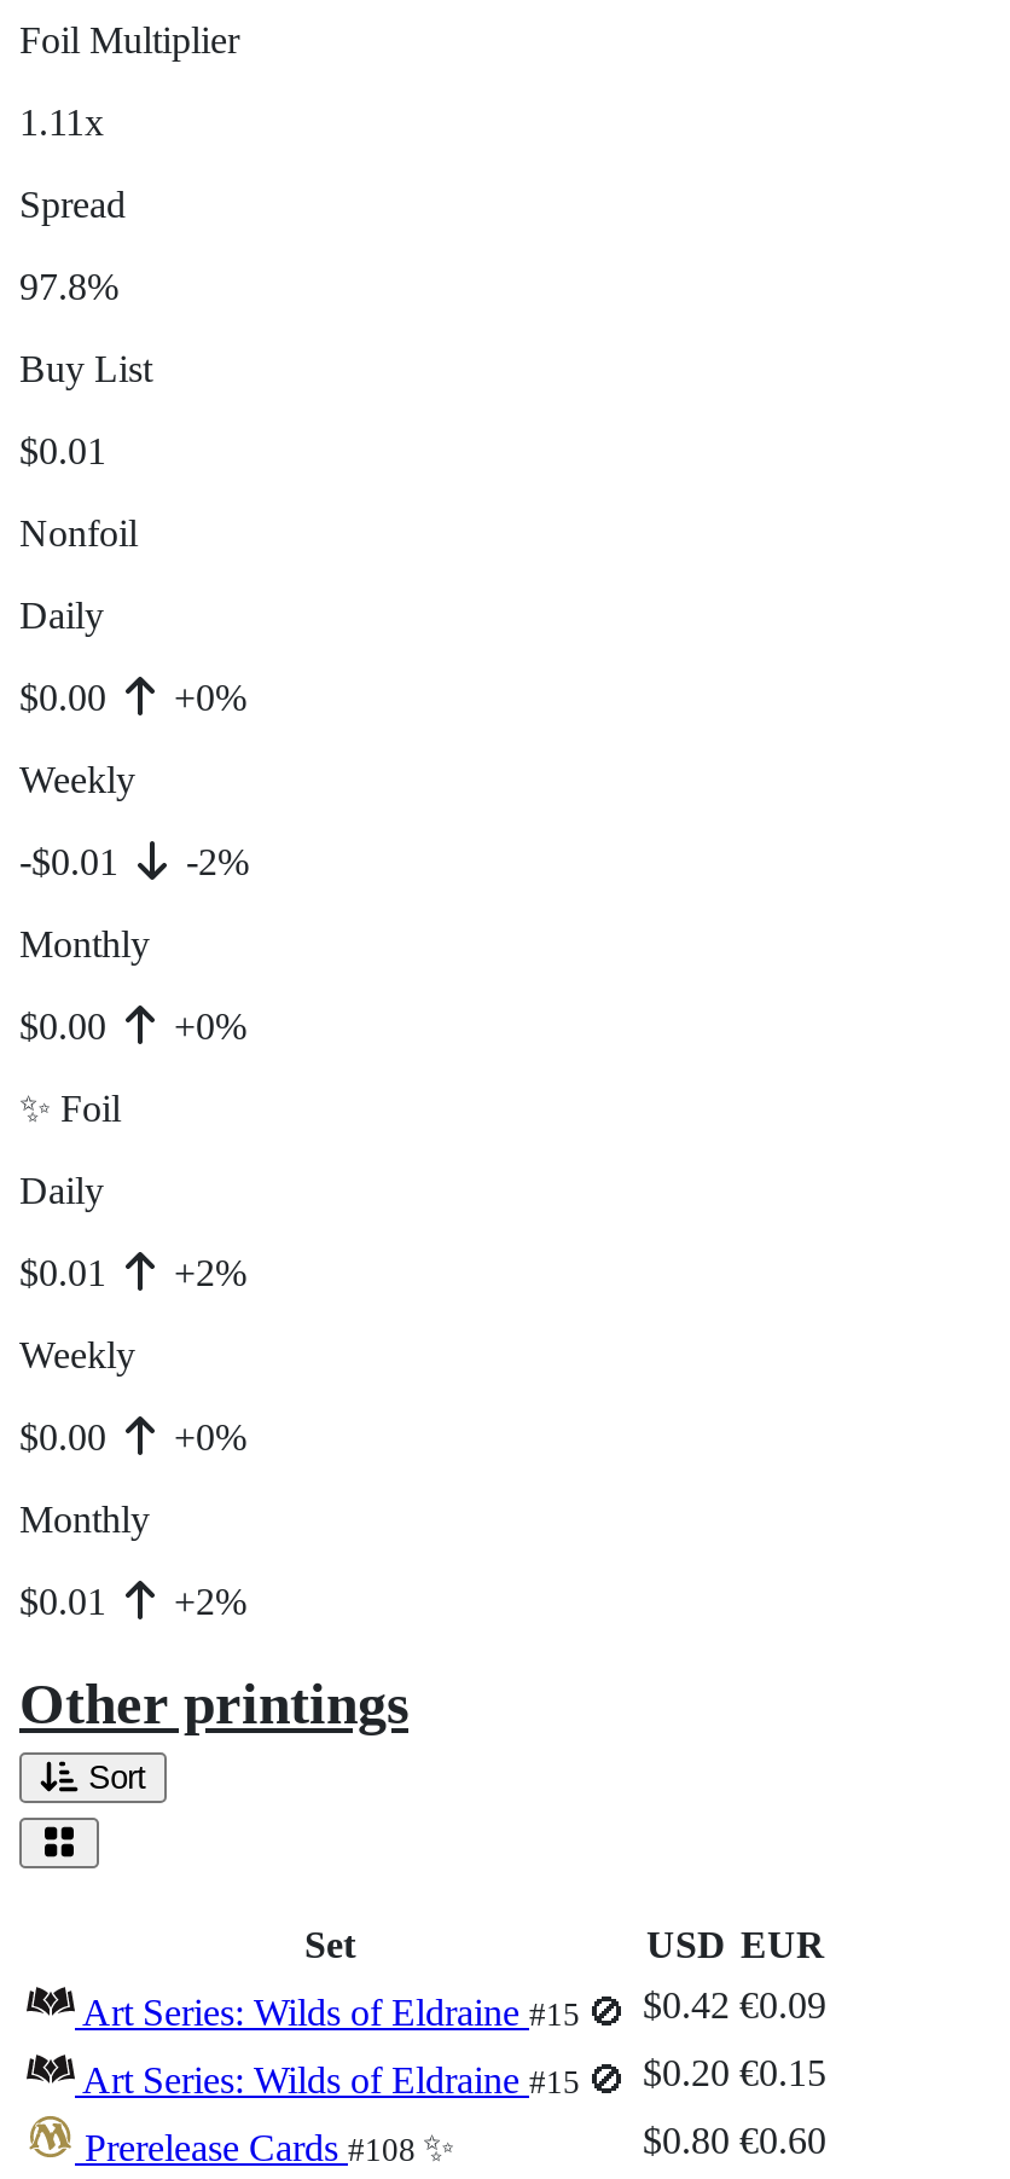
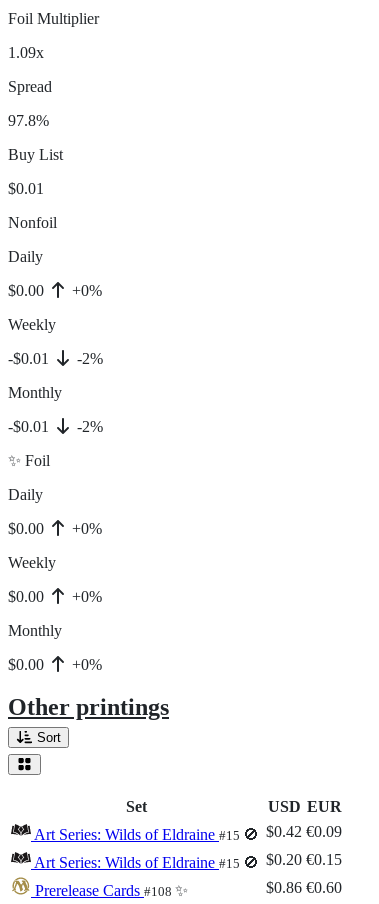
[19,102,104,143] 1.11x -> [8,44,44,61] 1.09x
[19,1006,116,1047] $0.00 -> [8,418,53,435] -$0.01
[164,1006,246,1047] +0% -> [73,418,103,435] -2%
[19,1252,116,1293] $0.01 -> [8,520,48,537] $0.00
[164,1252,246,1293] +2% -> [68,520,102,537] +0%
[19,1581,116,1622] $0.01 -> [8,656,48,673] $0.00
[164,1581,246,1622] +2% -> [68,656,102,673] +0%
[643,2120,826,2161] $0.80 €0.60 -> [266,879,342,896] $0.86 €0.60

